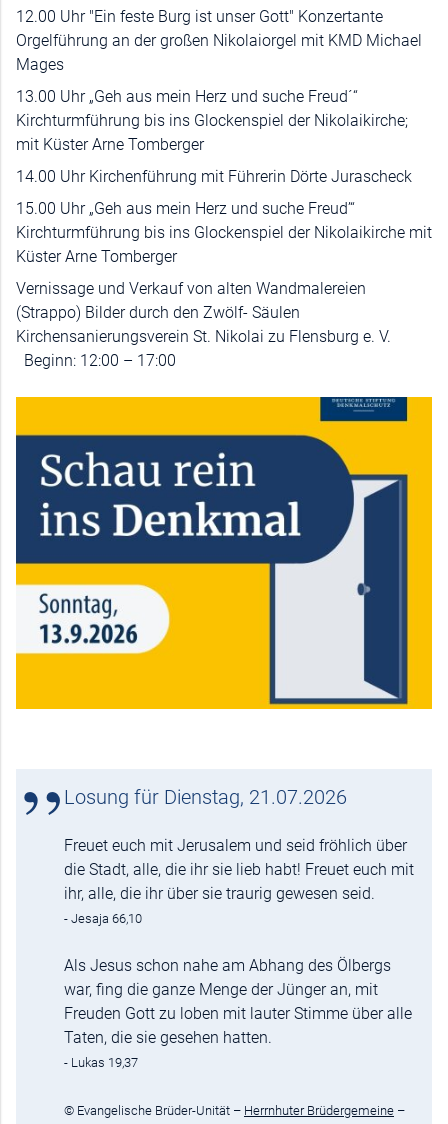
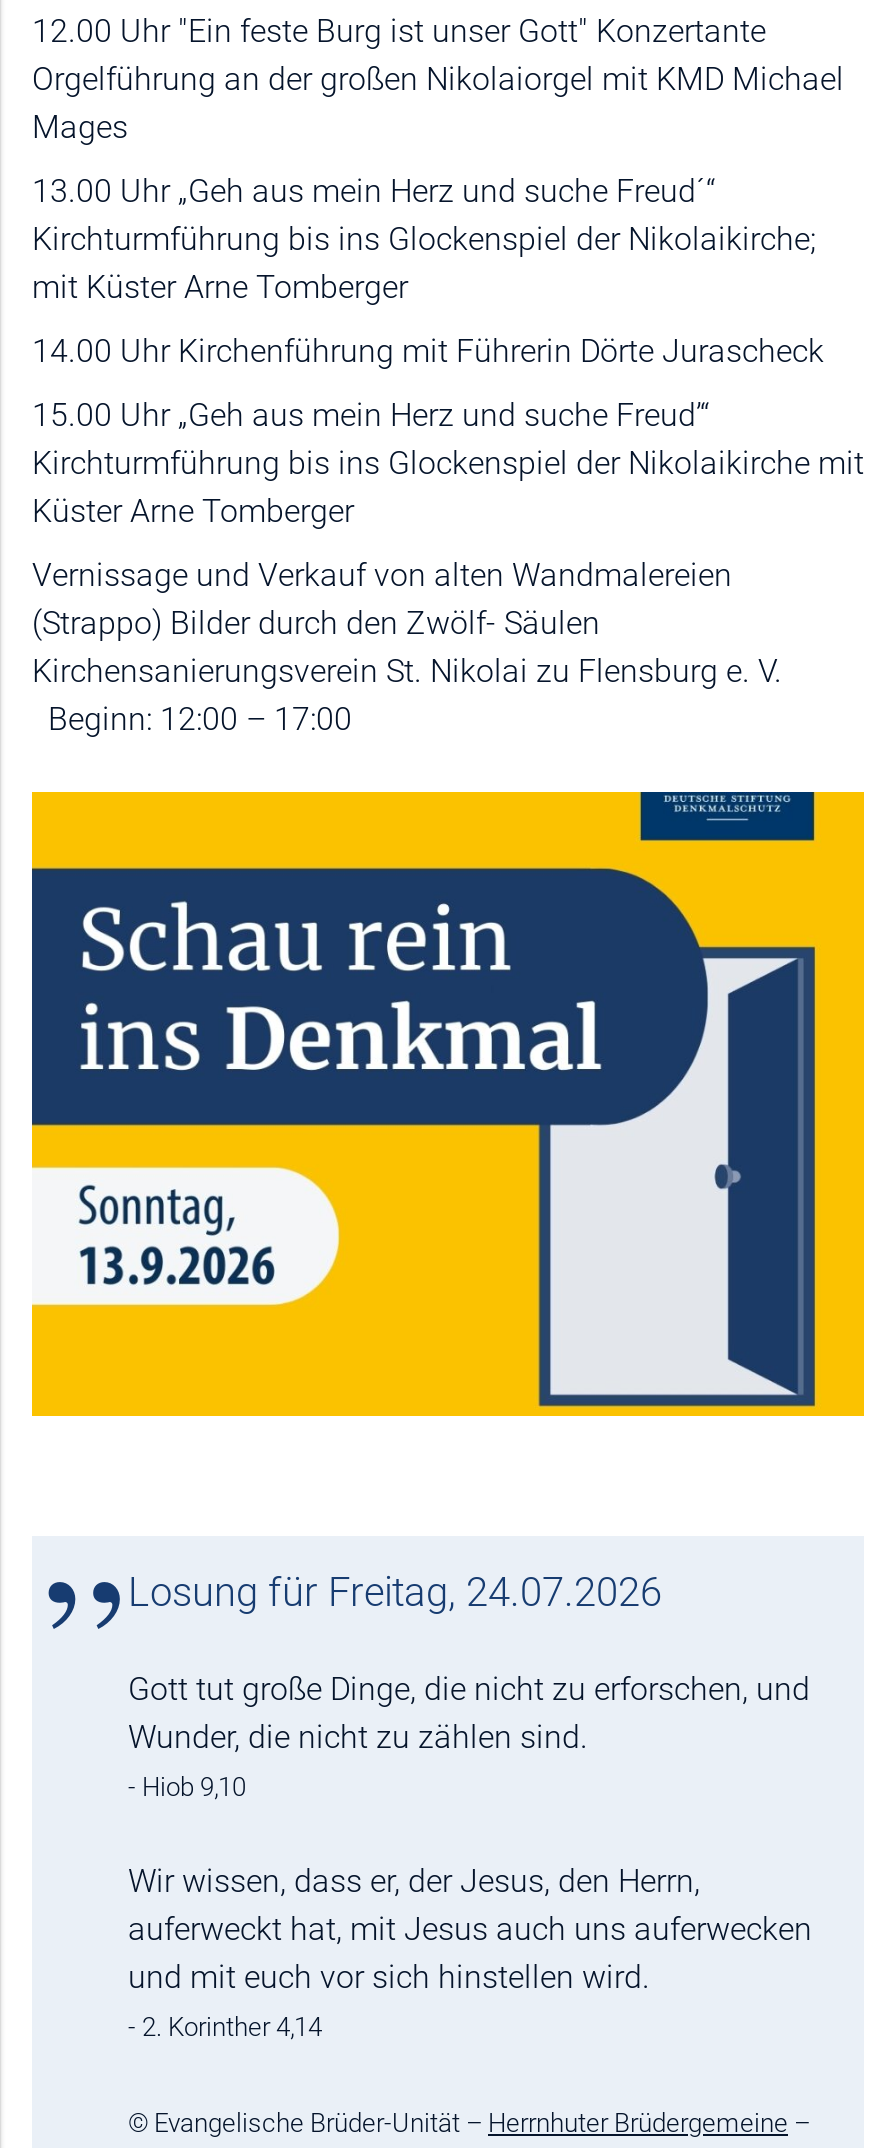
[64,784,347,808] Losung für Dienstag, 21.07.2026 -> [128,1567,662,1615] Losung für Freitag, 24.07.2026
[64,835,414,925] Freuet euch mit Jerusalem und seid fröhlich über | die Stadt, alle, die ihr sie lieb habt! Freuet euch mit | ihr, alle, die ihr über sie traurig gewesen seid. | - Jesaja 66,10 -> [128,1669,810,1801] Gott tut große Dinge, die nicht zu erforschen, und | Wunder, die nicht zu zählen sind. | - Hiob 9,10
[64,955,412,1069] Als Jesus schon nahe am Abhang des Ölbergs | war, fing die ganze Menge der Jünger an, mit | Freuden Gott zu loben mit lauter Stimme über alle | Taten, die sie gesehen hatten. | - Lukas 19,37 -> [128,1861,812,2041] Wir wissen, dass er, der Jesus, den Herrn, | auferweckt hat, mit Jesus auch uns auferwecken | und mit euch vor sich hinstellen wird. | - 2. Korinther 4,14

